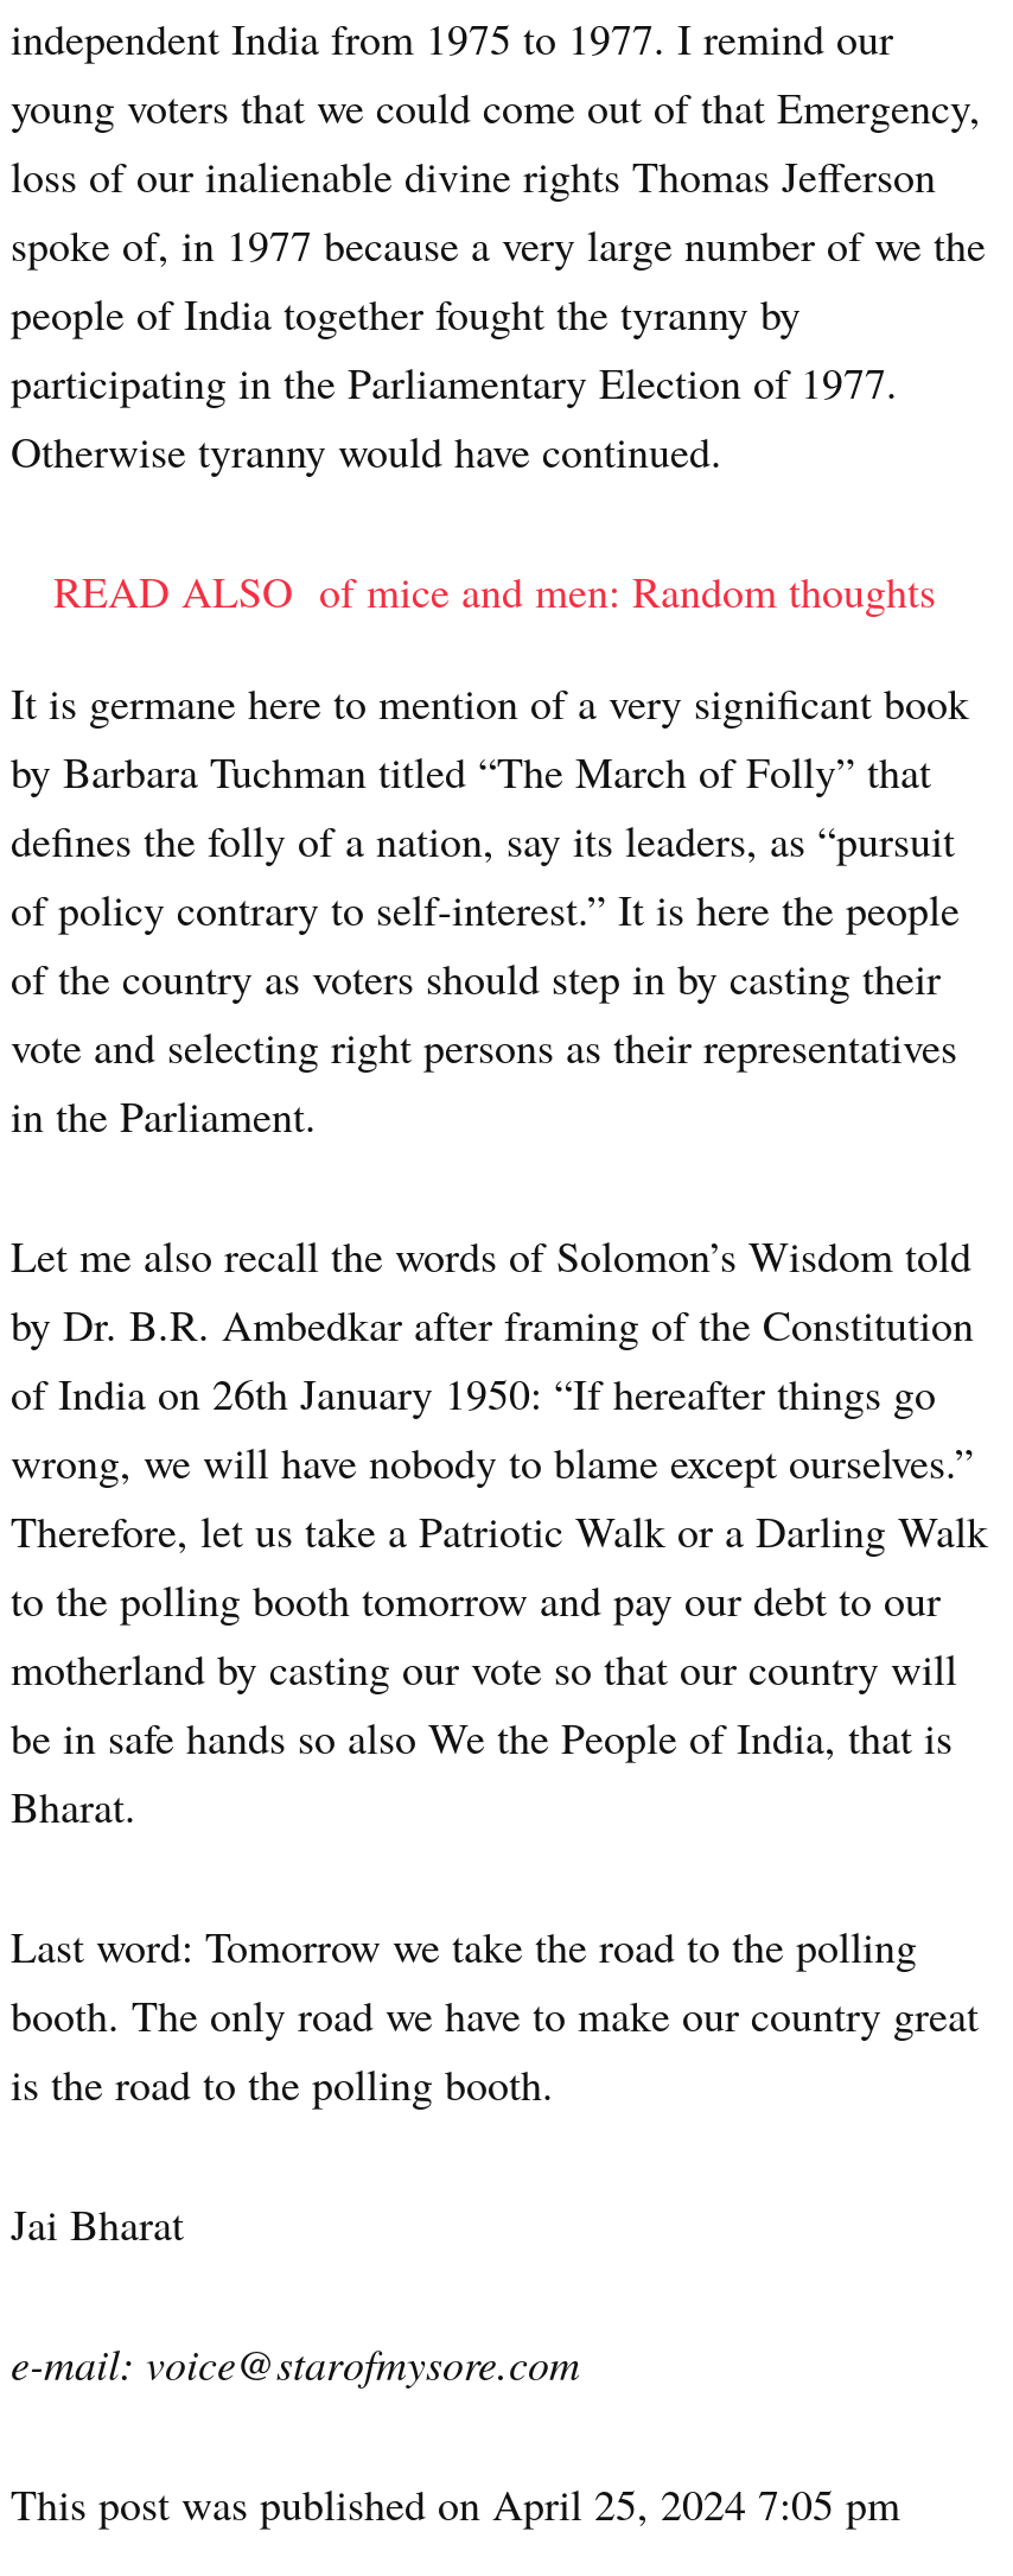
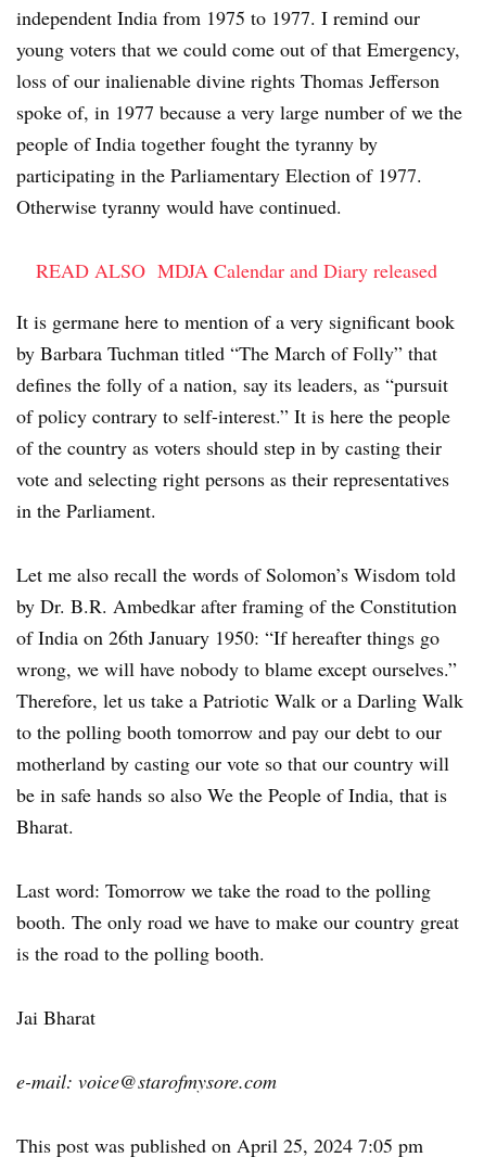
[53,562,936,619] READ ALSO of mice and men: Random thoughts -> [36,257,437,283] READ ALSO MDJA Calendar and Diary released

